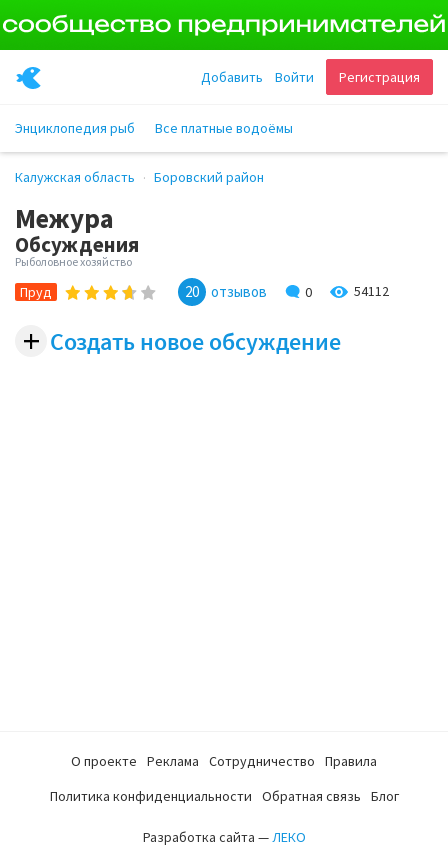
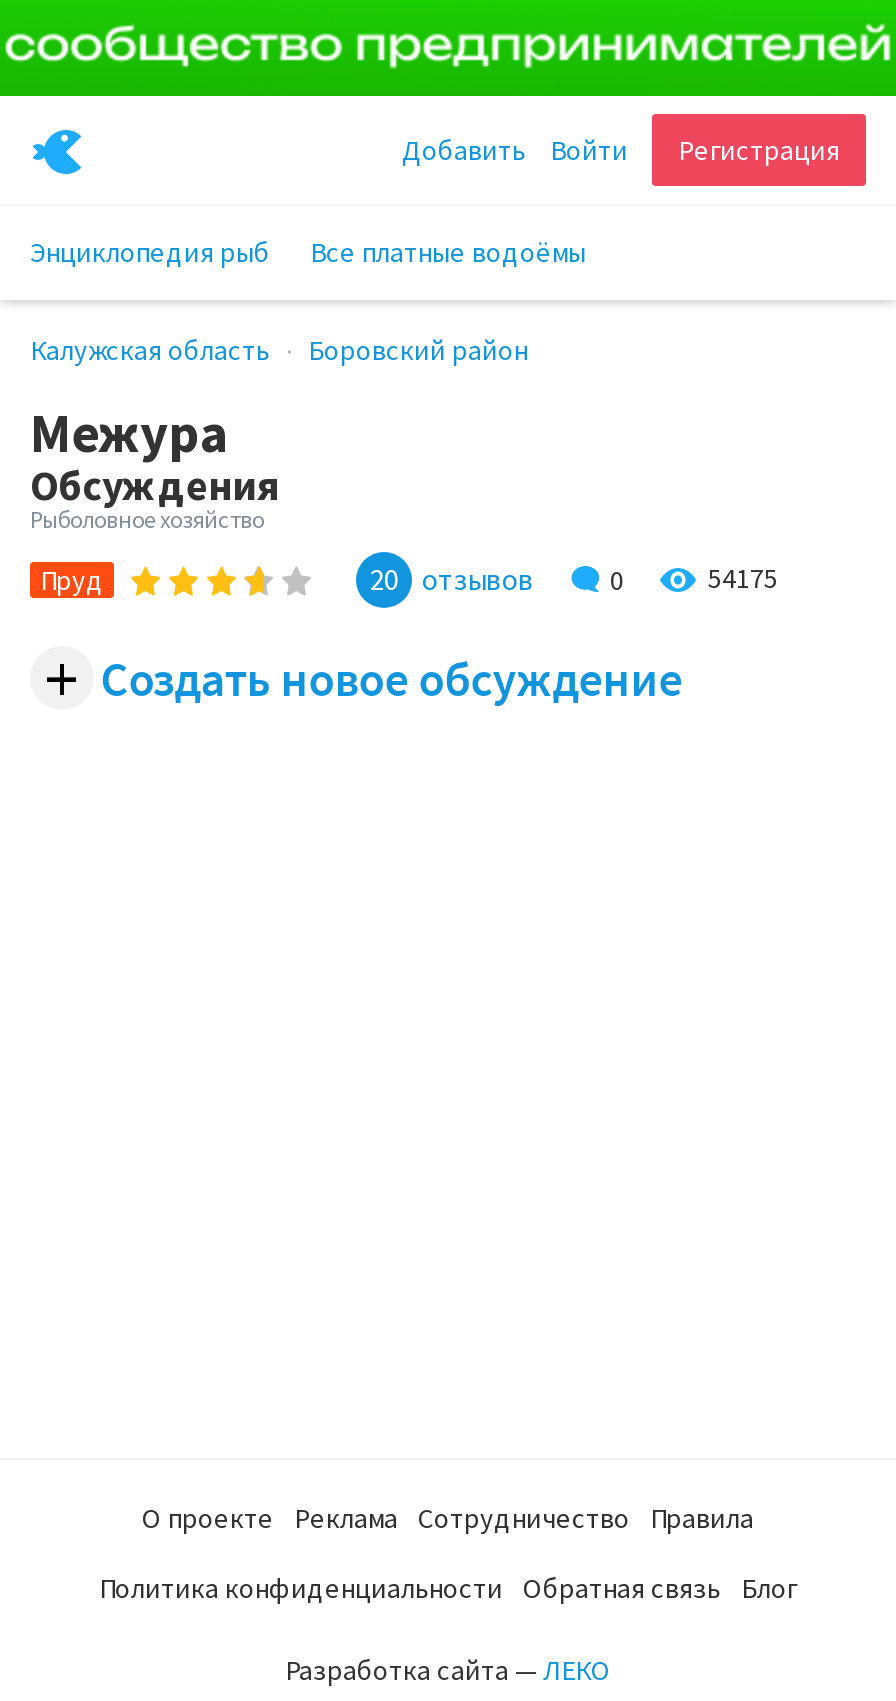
[354,282,389,300] 54112 -> [708,560,778,596] 54175

